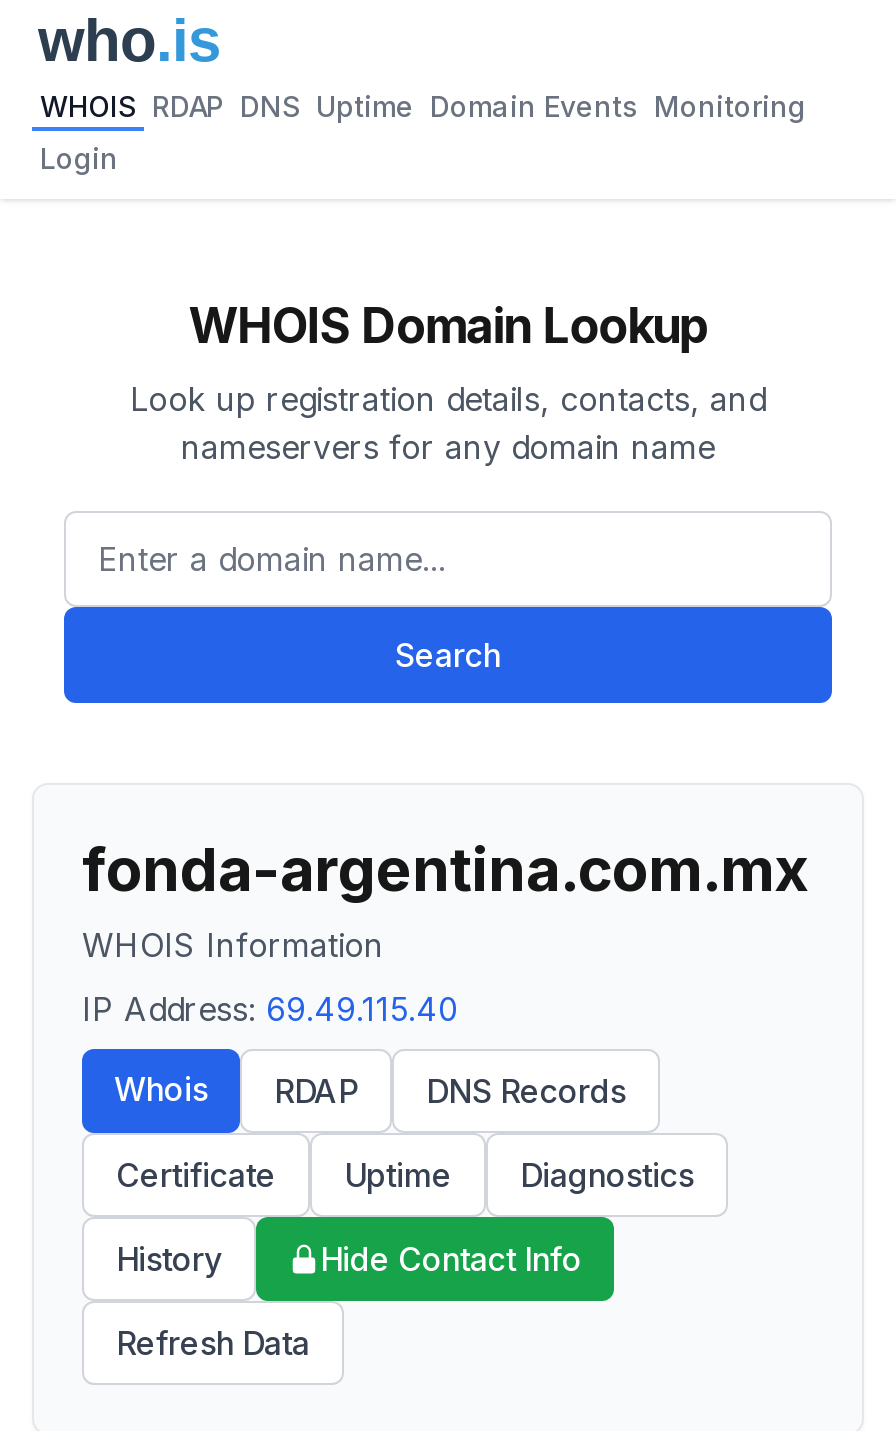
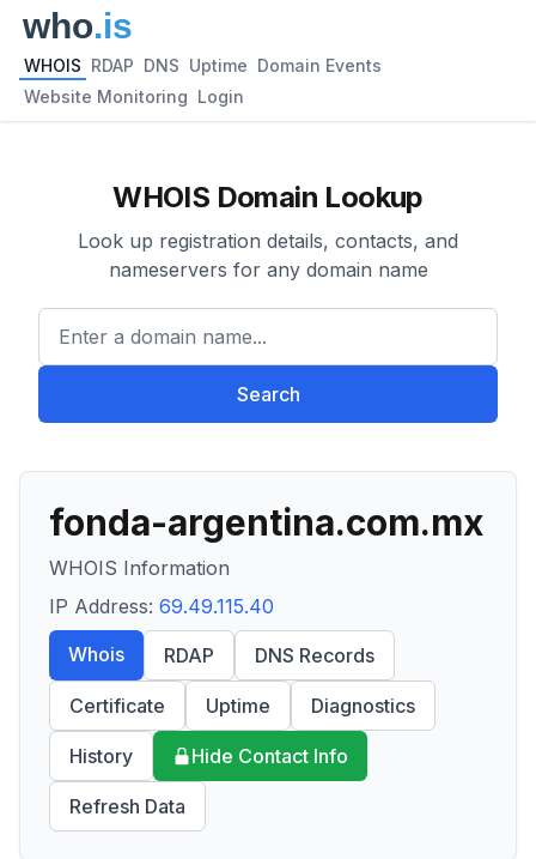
[40,89,806,123] WHOIS RDAP DNS Uptime Domain Events Monitoring -> [24,55,382,75] WHOIS RDAP DNS Uptime Domain Events
[40,141,118,175] Login -> [24,86,244,107] Website Monitoring Login

